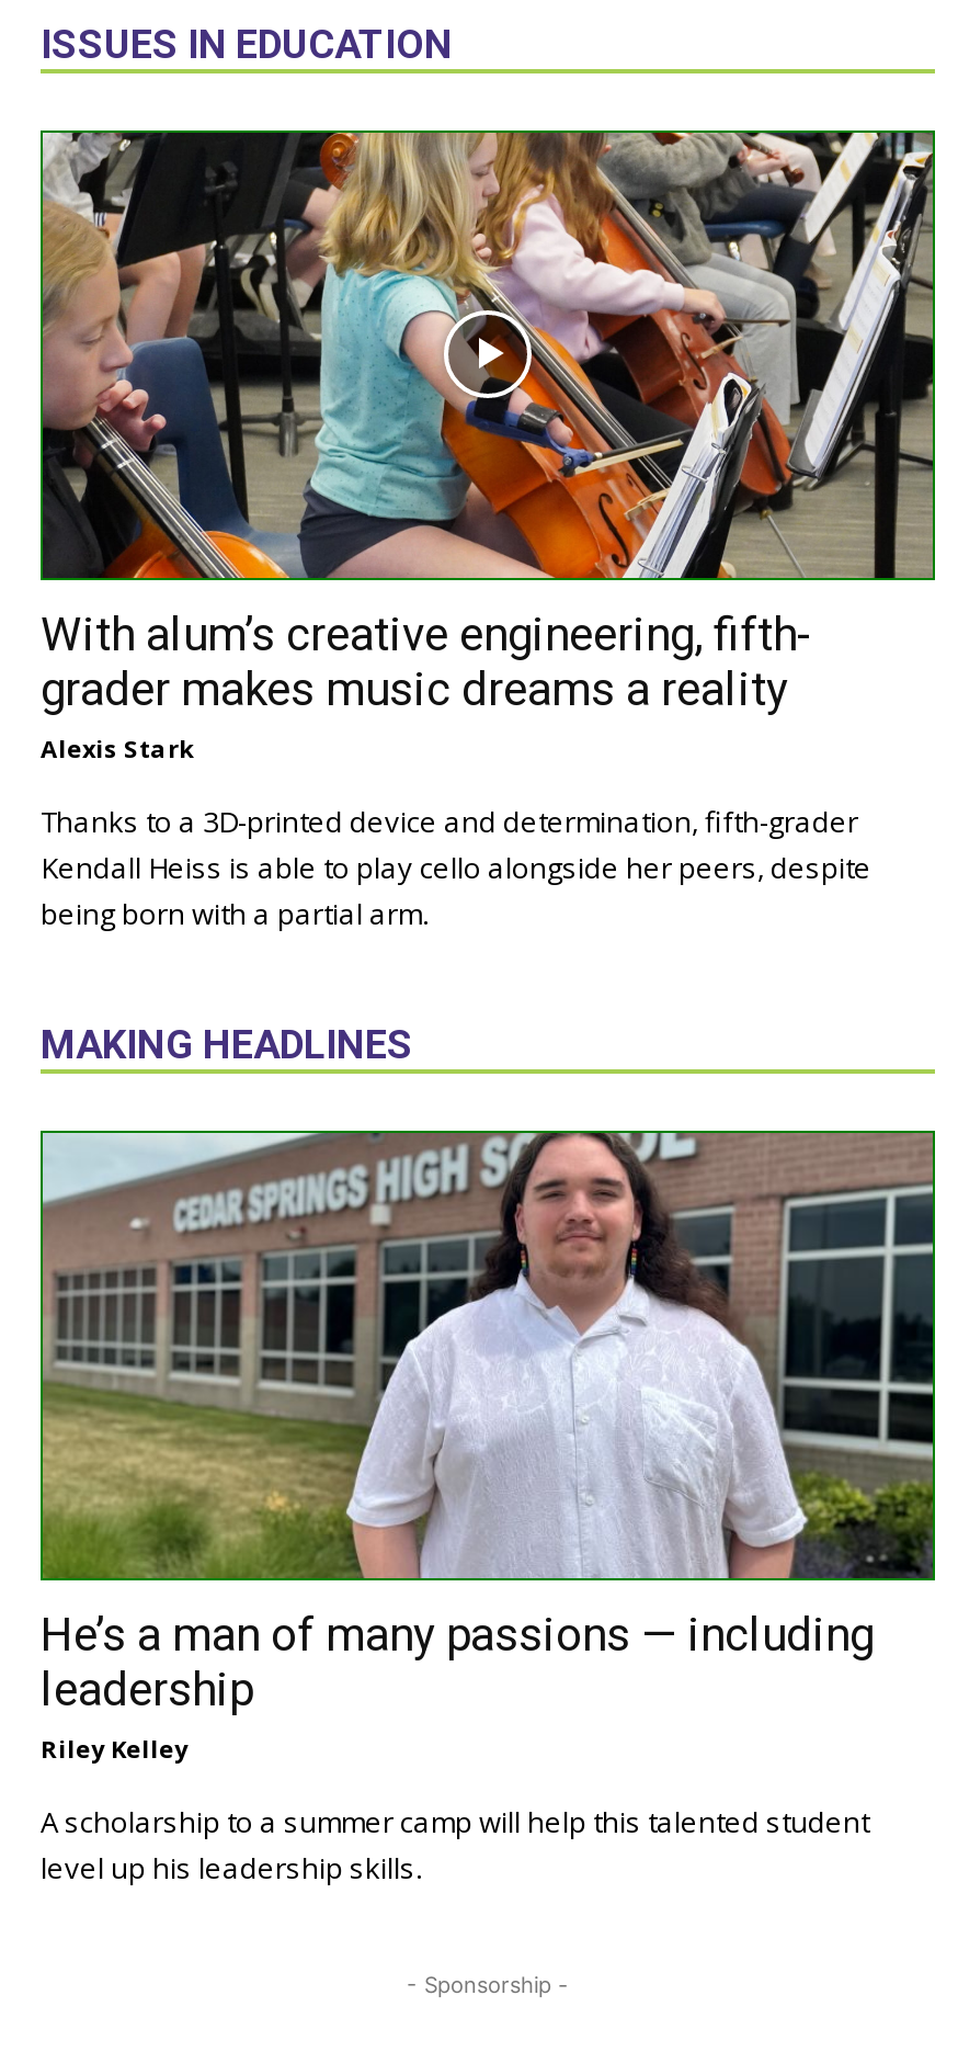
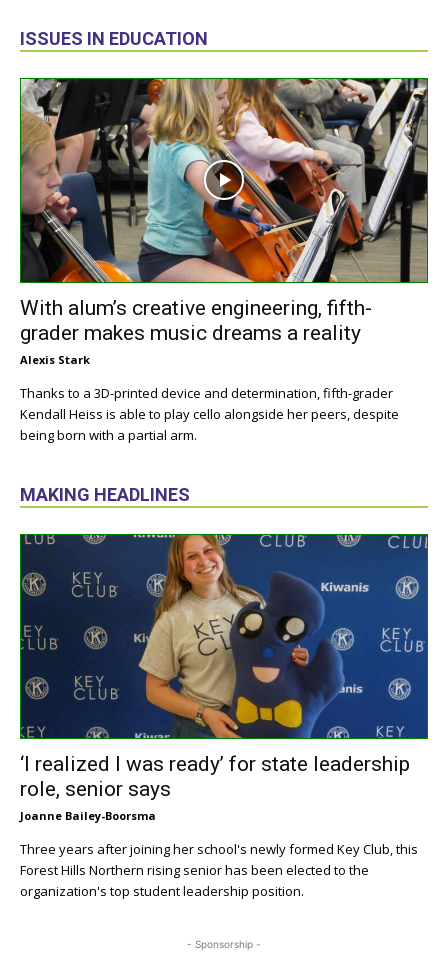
[41,1131,935,1764] [image] | He’s a man of many passions — including | leadership | Riley Kelley -> [20,534,428,823] [image] | ‘I realized I was ready’ for state leadership | role, senior says | Joanne Bailey-Boorsma
[41,1801,869,1887] A scholarship to a summer camp will help this talented student | level up his leadership skills. -> [20,840,418,900] Three years after joining her school's newly formed Key Club, this | Forest Hills Northern rising senior has been elected to the | organization's top student leadership position.

